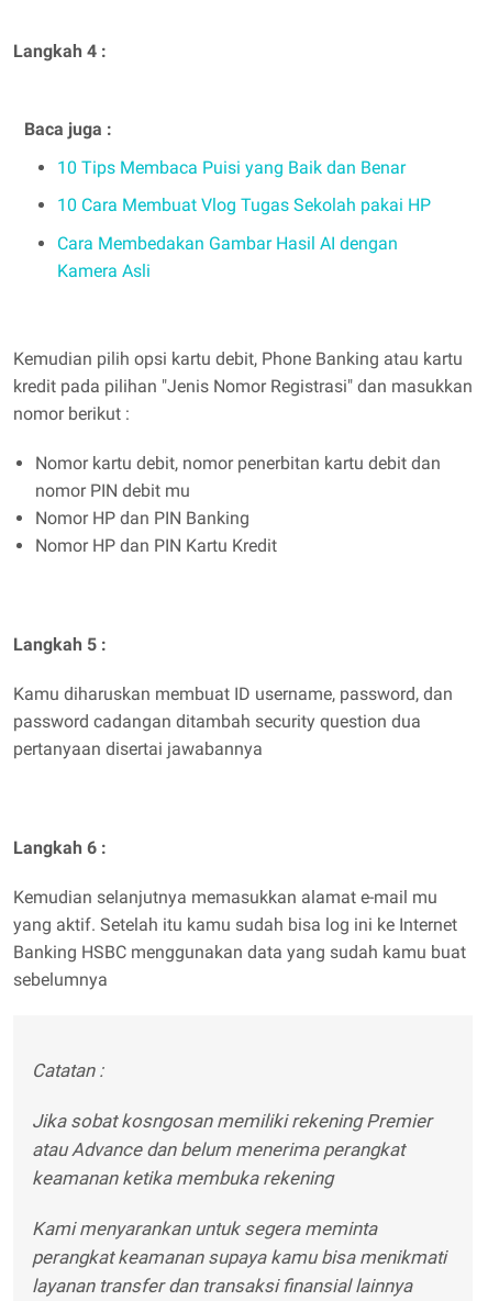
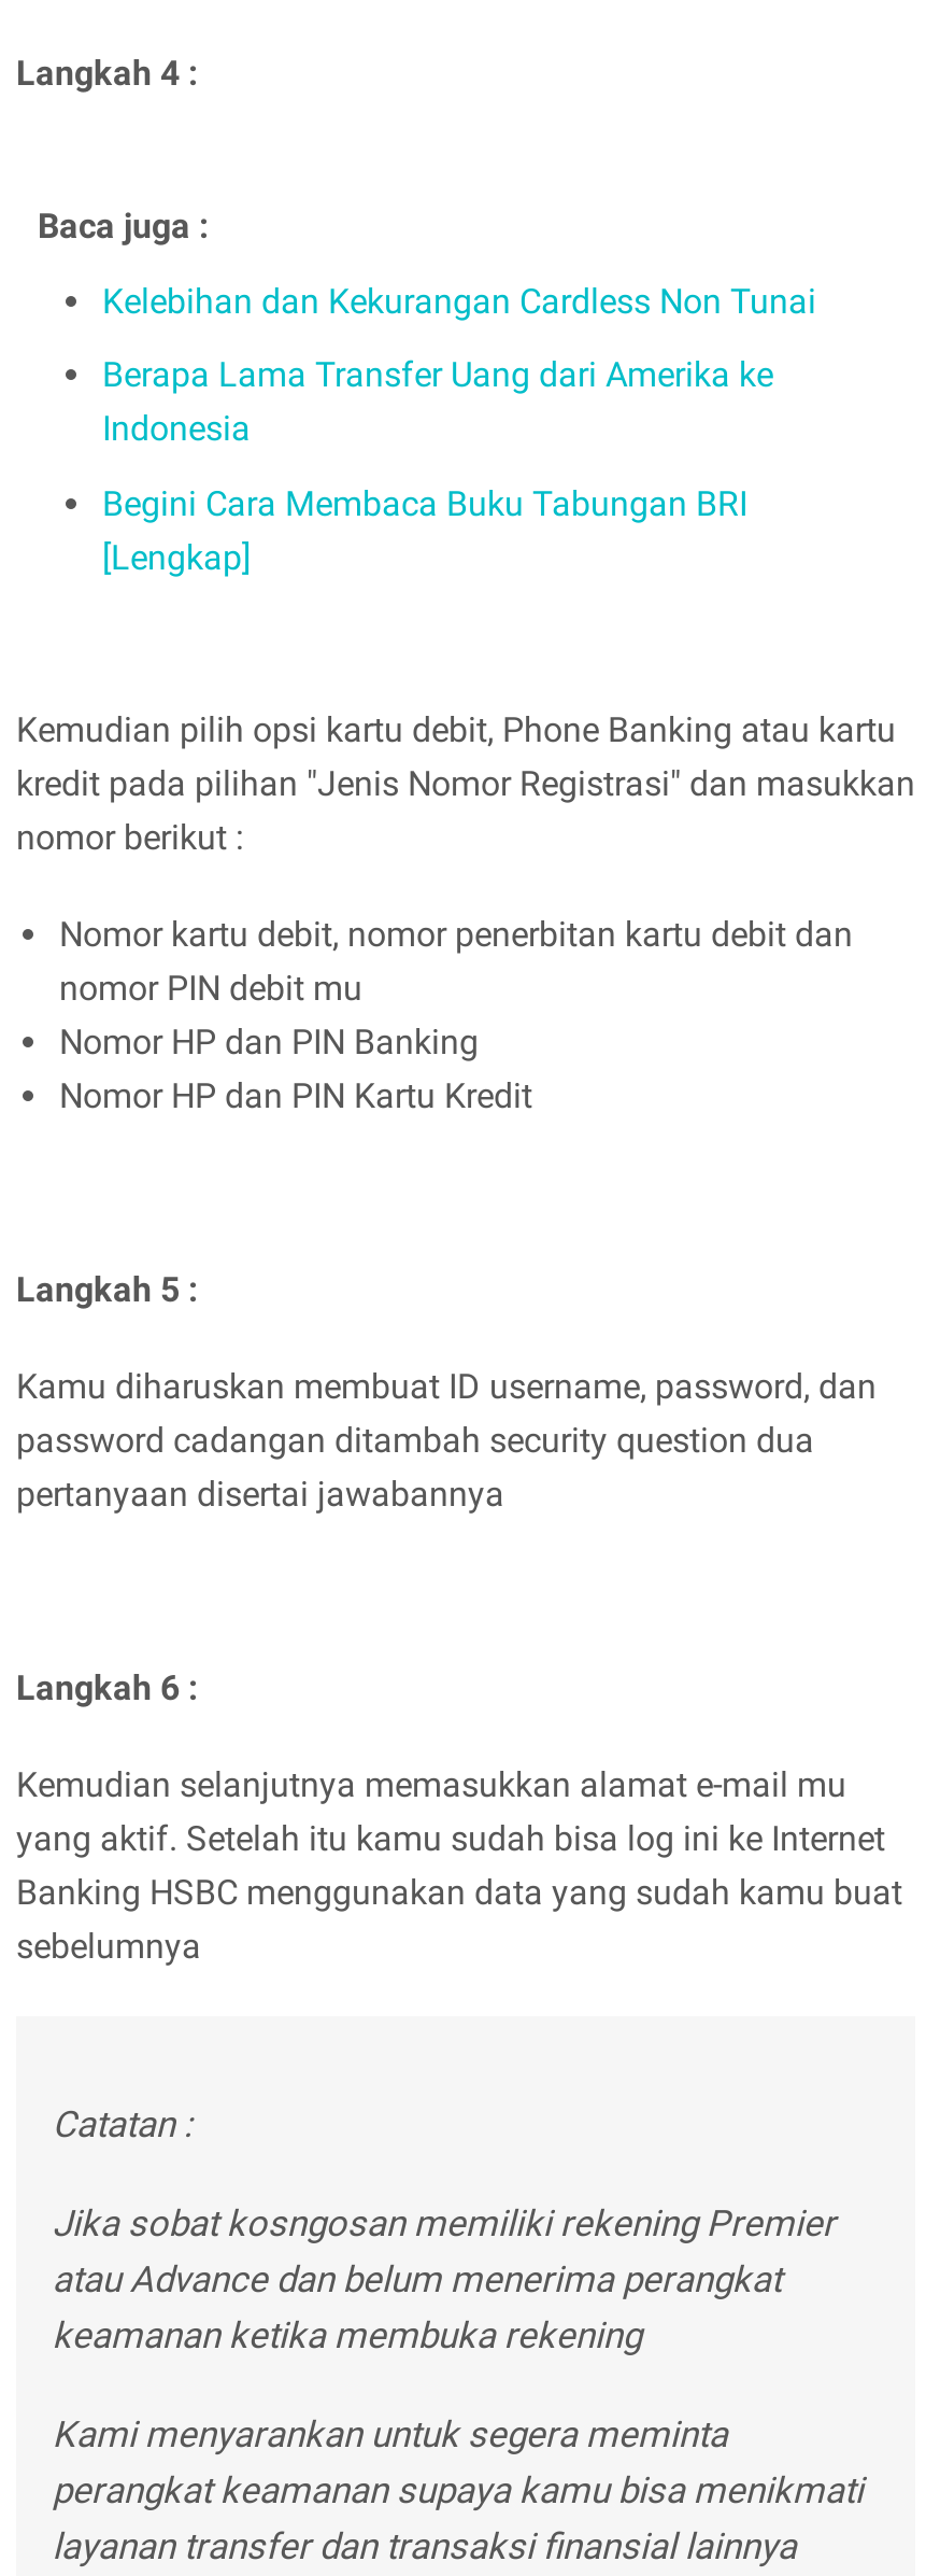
[57,157,406,177] 10 Tips Membaca Puisi yang Baik dan Benar -> [102,280,816,321] Kelebihan dan Kekurangan Cardless Non Tunai
[57,195,431,215] 10 Cara Membuat Vlog Tugas Sekolah pakai HP -> [102,354,773,449] Berapa Lama Transfer Uang dari Amerika ke | Indonesia
[57,233,398,281] Cara Membedakan Gambar Hasil AI dengan | Kamera Asli -> [102,483,747,577] Begini Cara Membaca Buku Tabungan BRI | [Lengkap]

